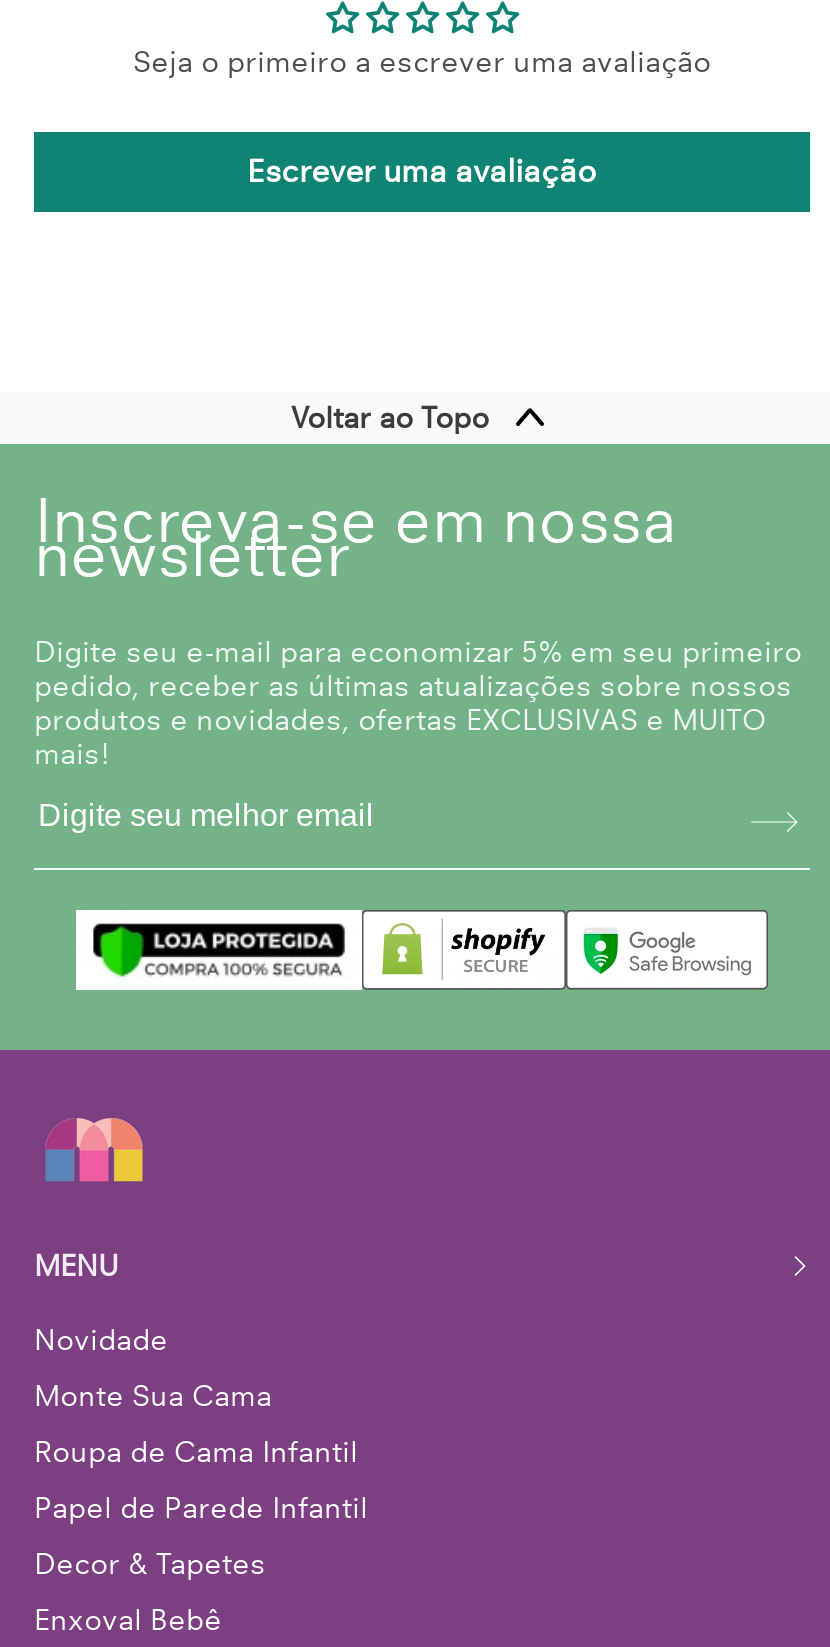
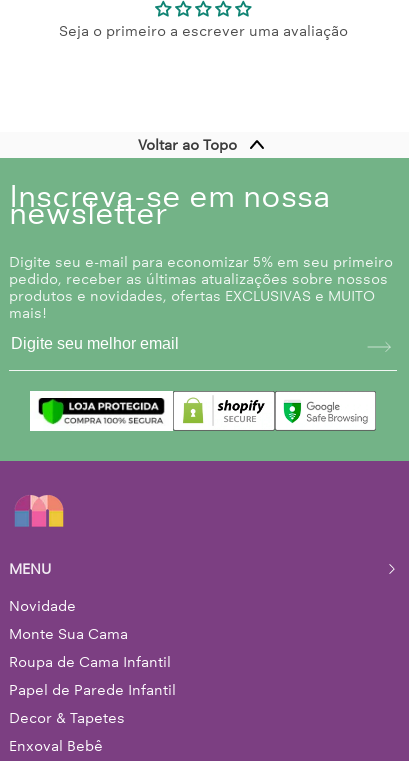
[247,152,597,190] Escrever uma avaliação -> none

